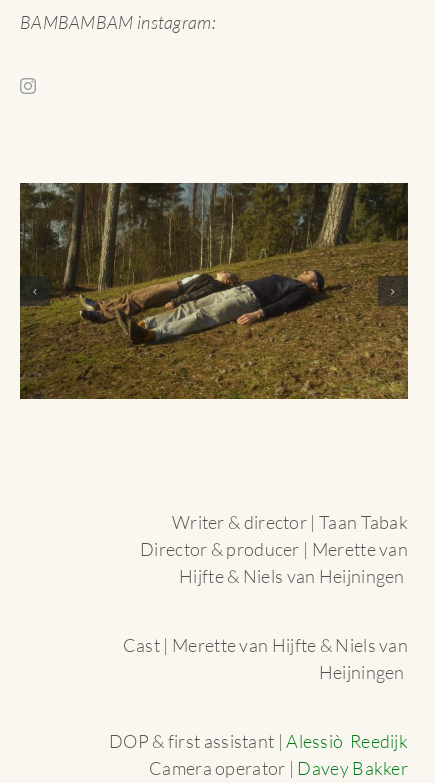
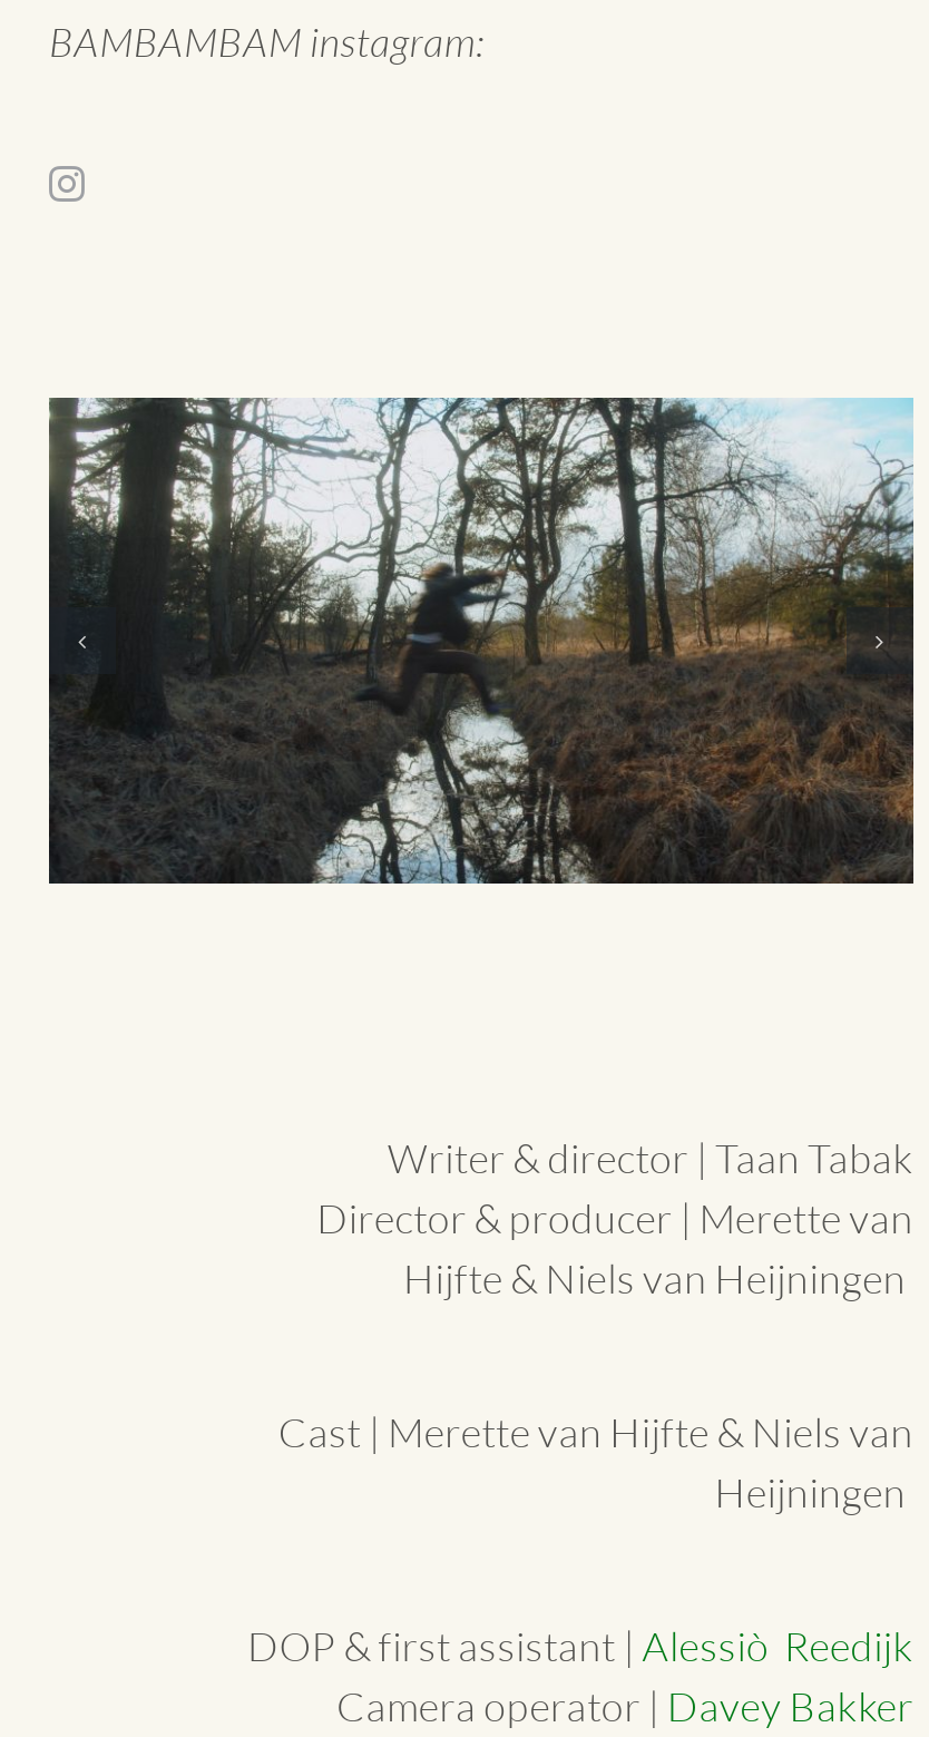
[20,182,409,400] [image] -> [49,398,916,886] [image]

